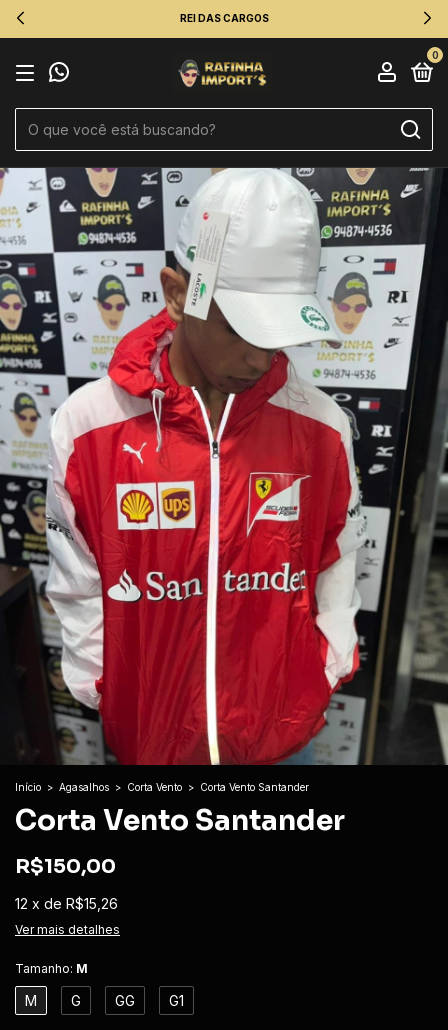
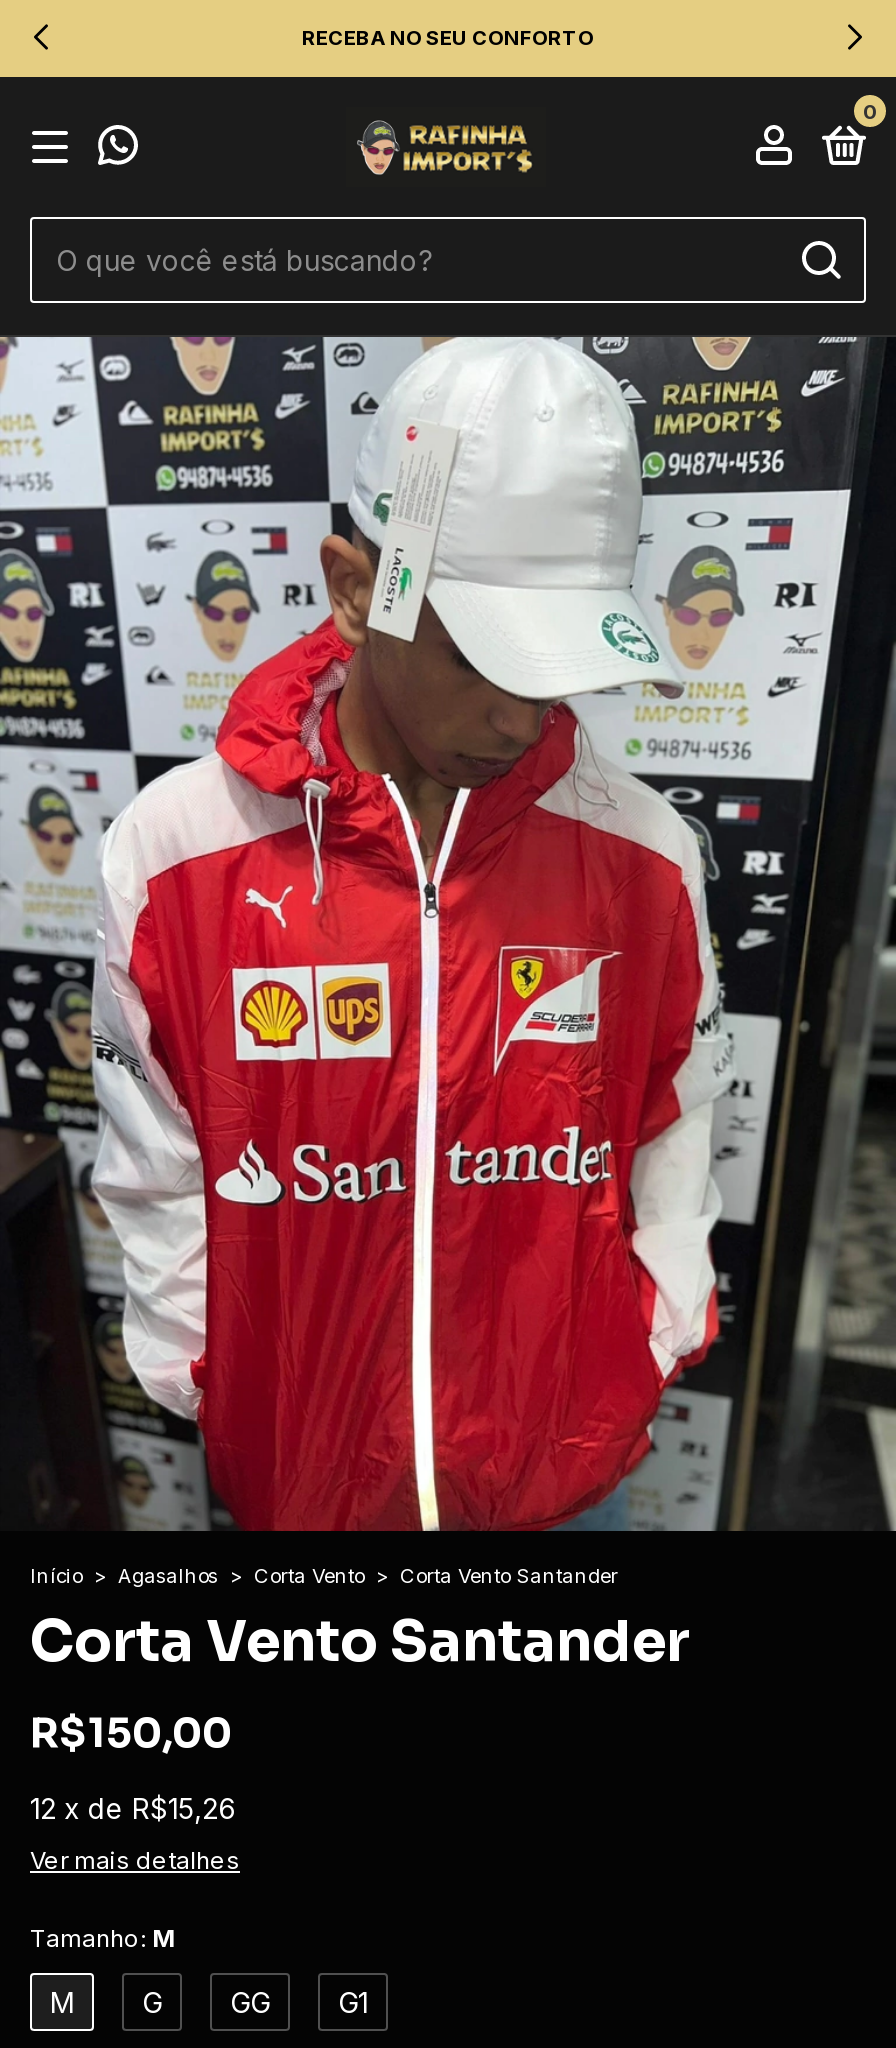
[179,12,268,24] REI DAS CARGOS -> [302,25,594,49] RECEBA NO SEU CONFORTO

